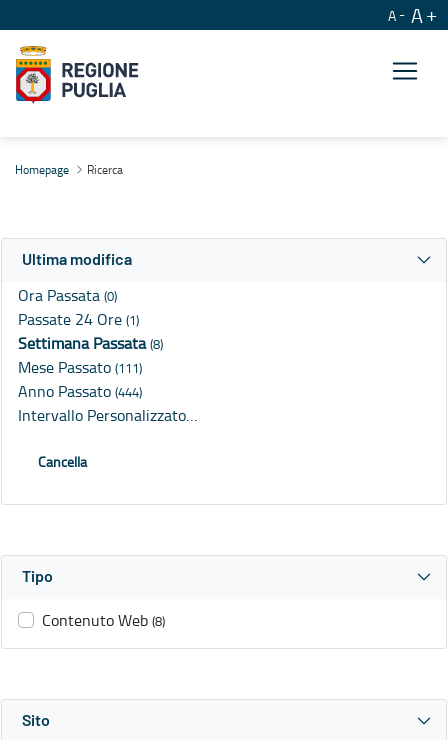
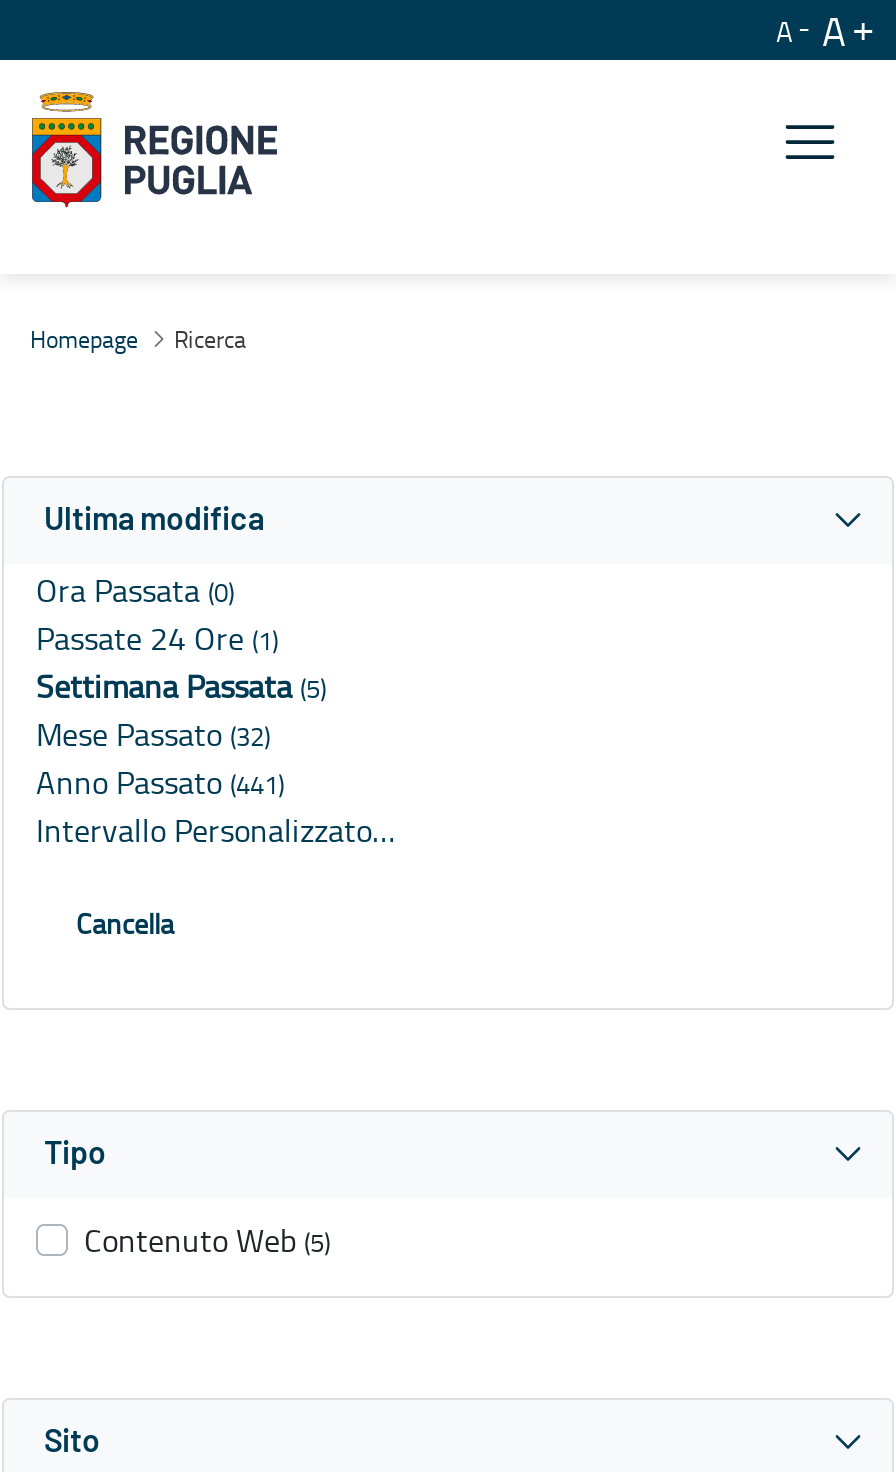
[18,332,163,354] Settimana Passata (8) -> [36,665,326,709] Settimana Passata (5)
[18,356,142,378] Mese Passato (111) -> [36,713,270,757] Mese Passato (32)
[18,380,142,402] Anno Passato (444) -> [36,761,284,805] Anno Passato (441)
[42,609,165,631] Contenuto Web (8) -> [84,1219,330,1263] Contenuto Web (5)

